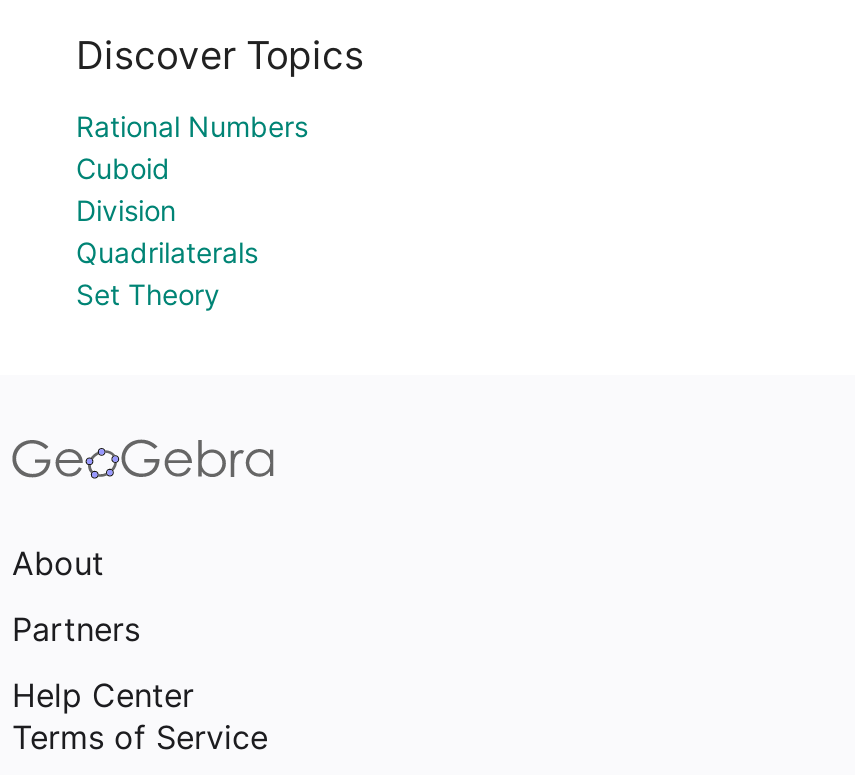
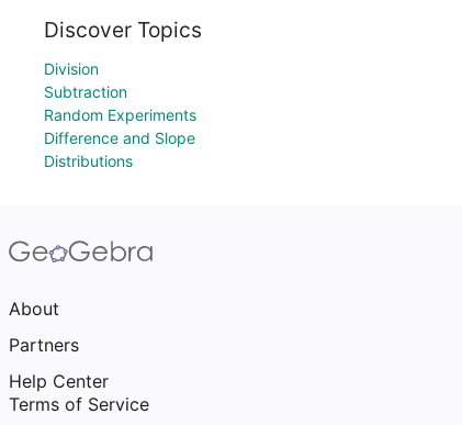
[76,109,308,185] Rational Numbers | Cuboid -> none
moved [76,193,176,227] -> [44,59,99,78]: Division
[76,235,258,311] Quadrilaterals | Set Theory -> [44,82,196,170] Subtraction | Random Experiments | Difference and Slope | Distributions

